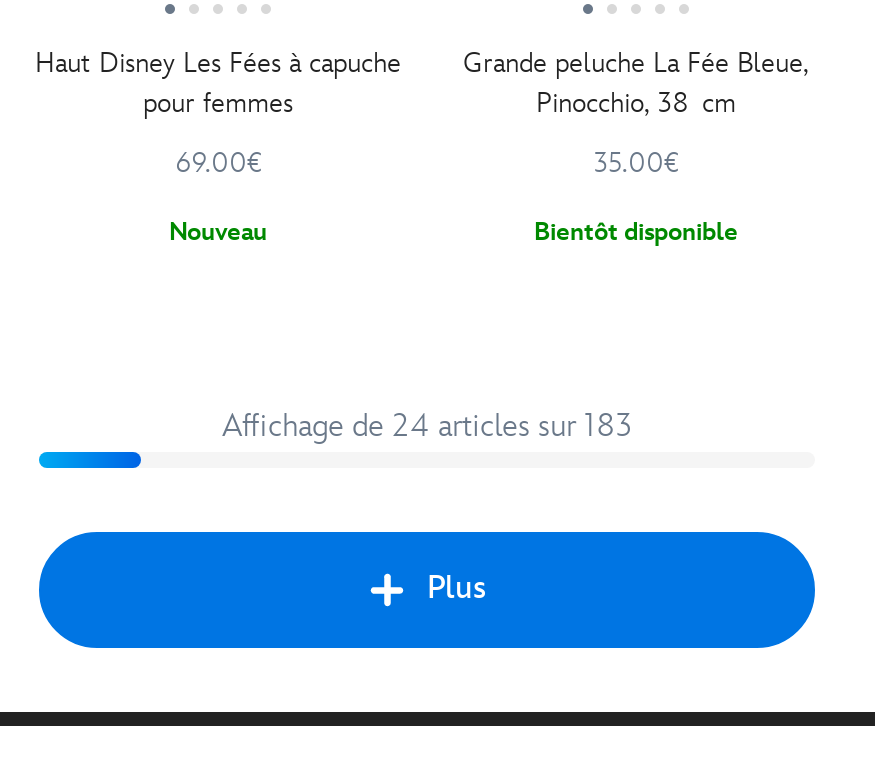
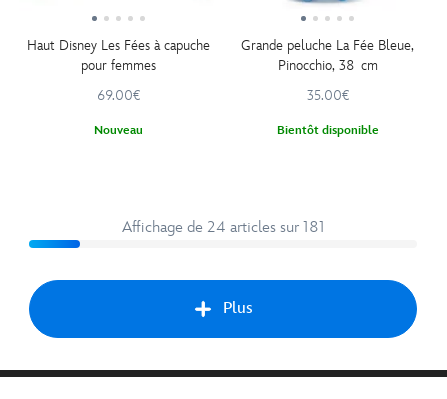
[222,408,632,446] Affichage de 24 articles sur 183 -> [121,218,324,237] Affichage de 24 articles sur 181

